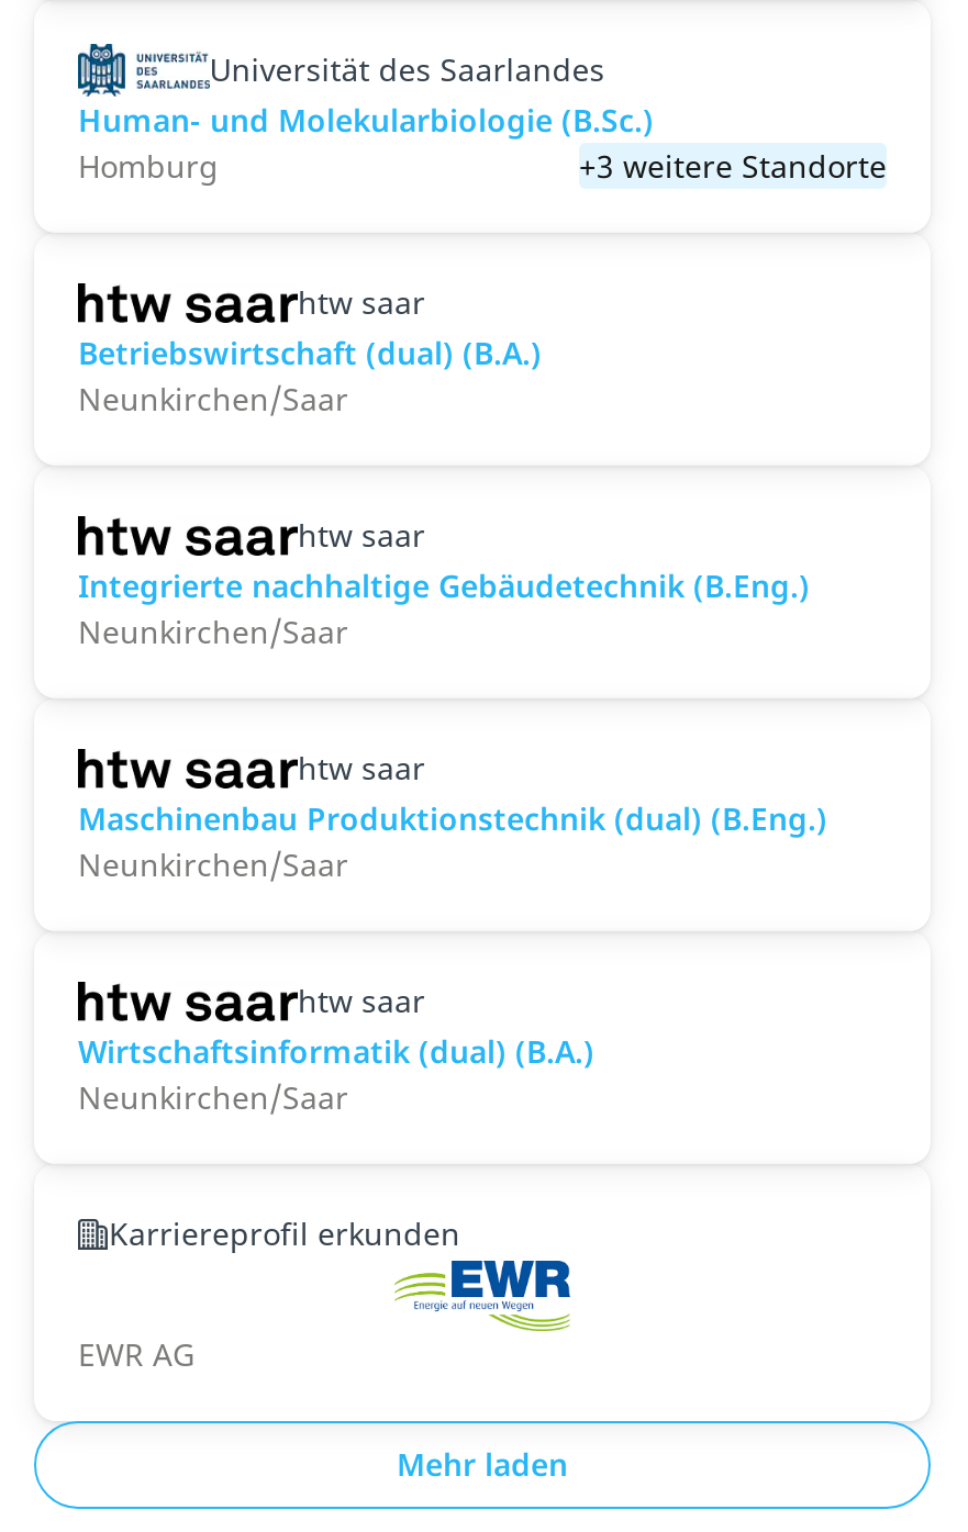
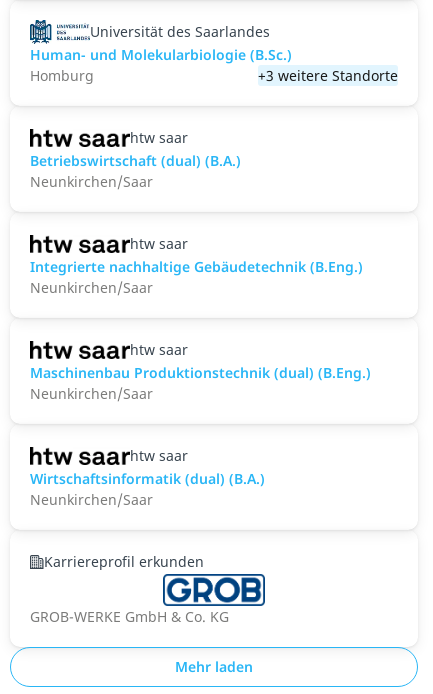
[370,1259,594,1333] [image] -> [162,573,266,607] [image]
[78,1333,194,1375] EWR AG -> [30,607,229,626] GROB-WERKE GmbH & Co. KG

